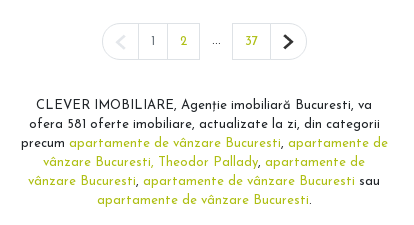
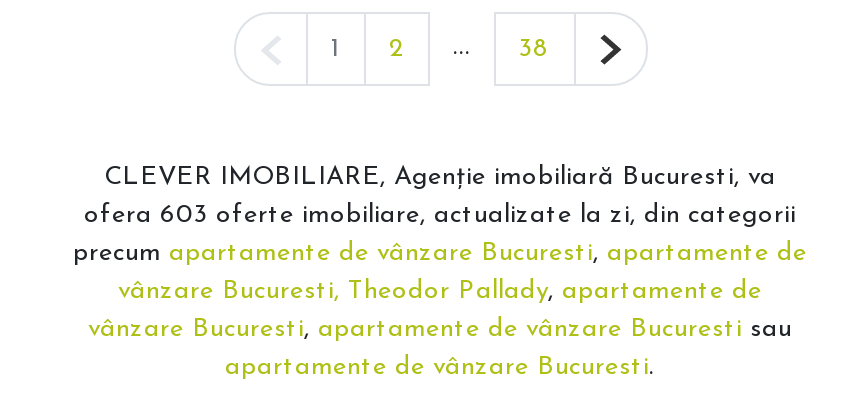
[244,35,257,48] 37 -> [519,36,549,62] 38
[28,118,379,131] ofera 581 oferte imobiliare, actualizate la zi, din categorii -> [84,202,796,228] ofera 603 oferte imobiliare, actualizate la zi, din categorii

